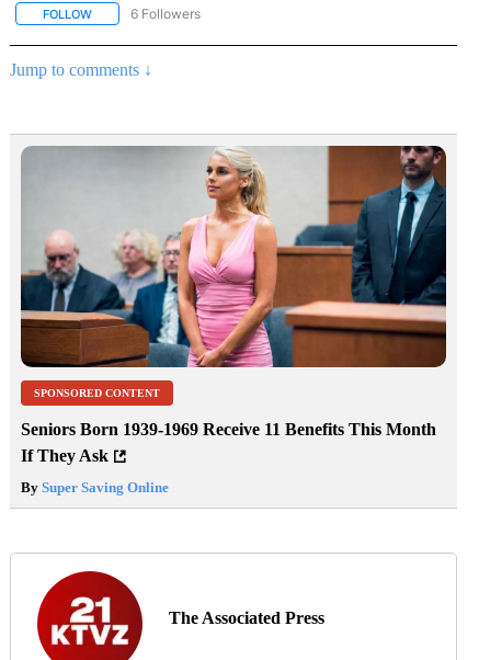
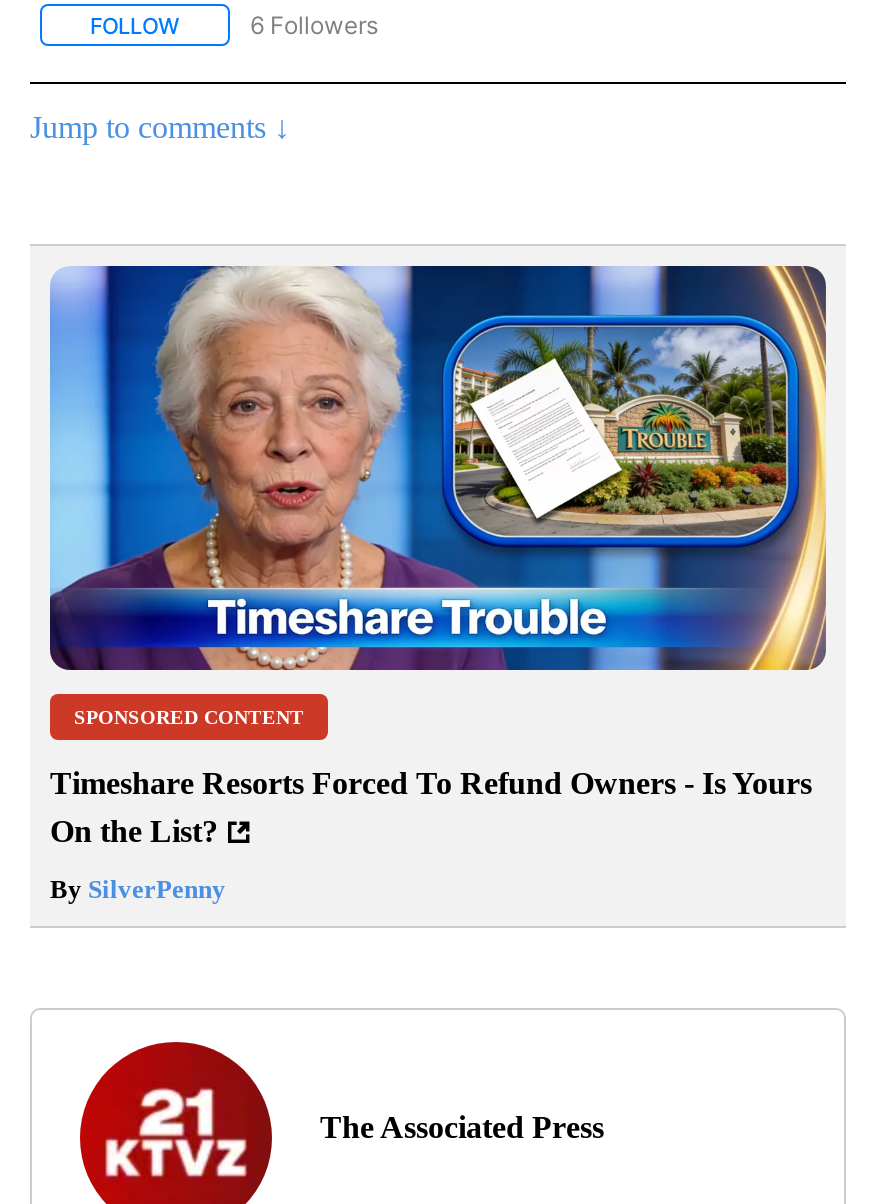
[20,145,447,368] [image] -> [48,264,828,672] [image]
[21,420,436,465] Seniors Born 1939-1969 Receive 11 Benefits This Month | If They Ask -> [50,767,812,849] Timeshare Resorts Forced To Refund Owners - Is Yours | On the List?
[21,480,169,496] By Super Saving Online -> [50,875,226,905] By SilverPenny

